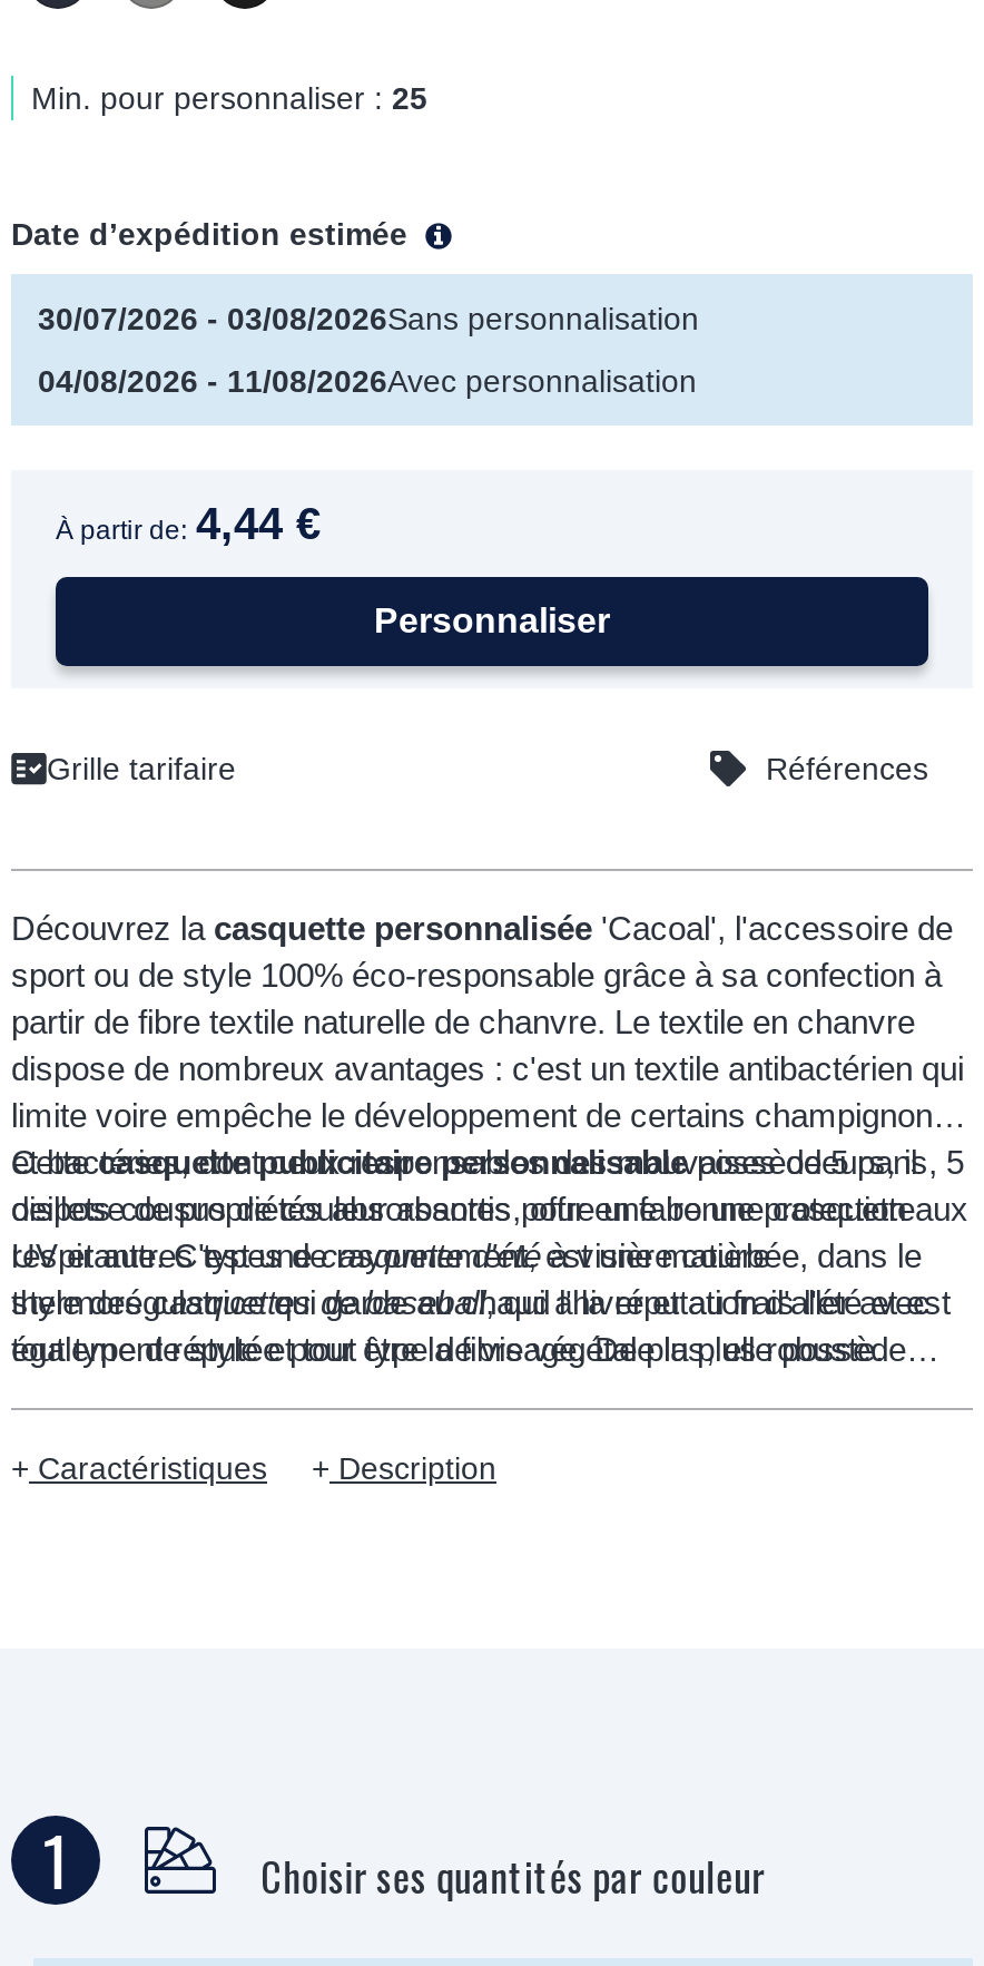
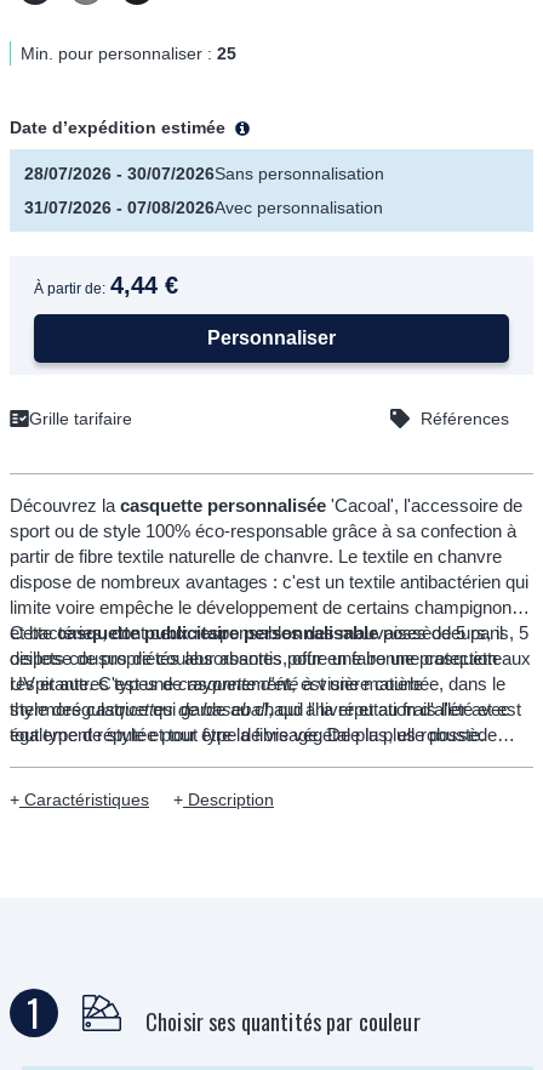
[38,301,699,336] 30/07/2026 ‐ 03/08/2026Sans personnalisation -> [24,164,384,183] 28/07/2026 ‐ 30/07/2026Sans personnalisation
[38,363,697,399] 04/08/2026 ‐ 11/08/2026Avec personnalisation -> [24,198,383,217] 31/07/2026 ‐ 07/08/2026Avec personnalisation

